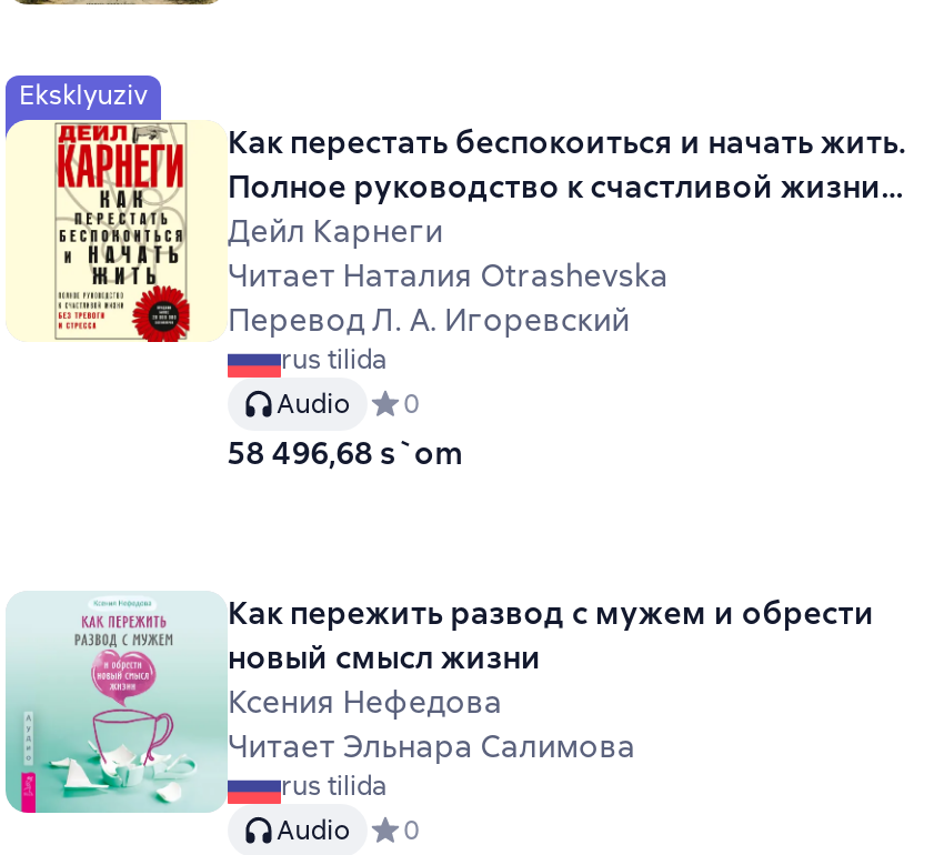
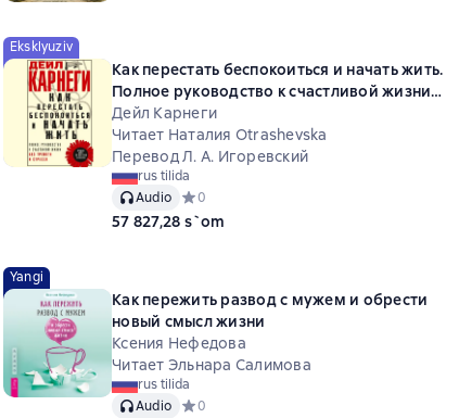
[228,433,464,473] 58 496,68 s`om -> [10,212,225,285] 57 827,28 s`om | Yangi

